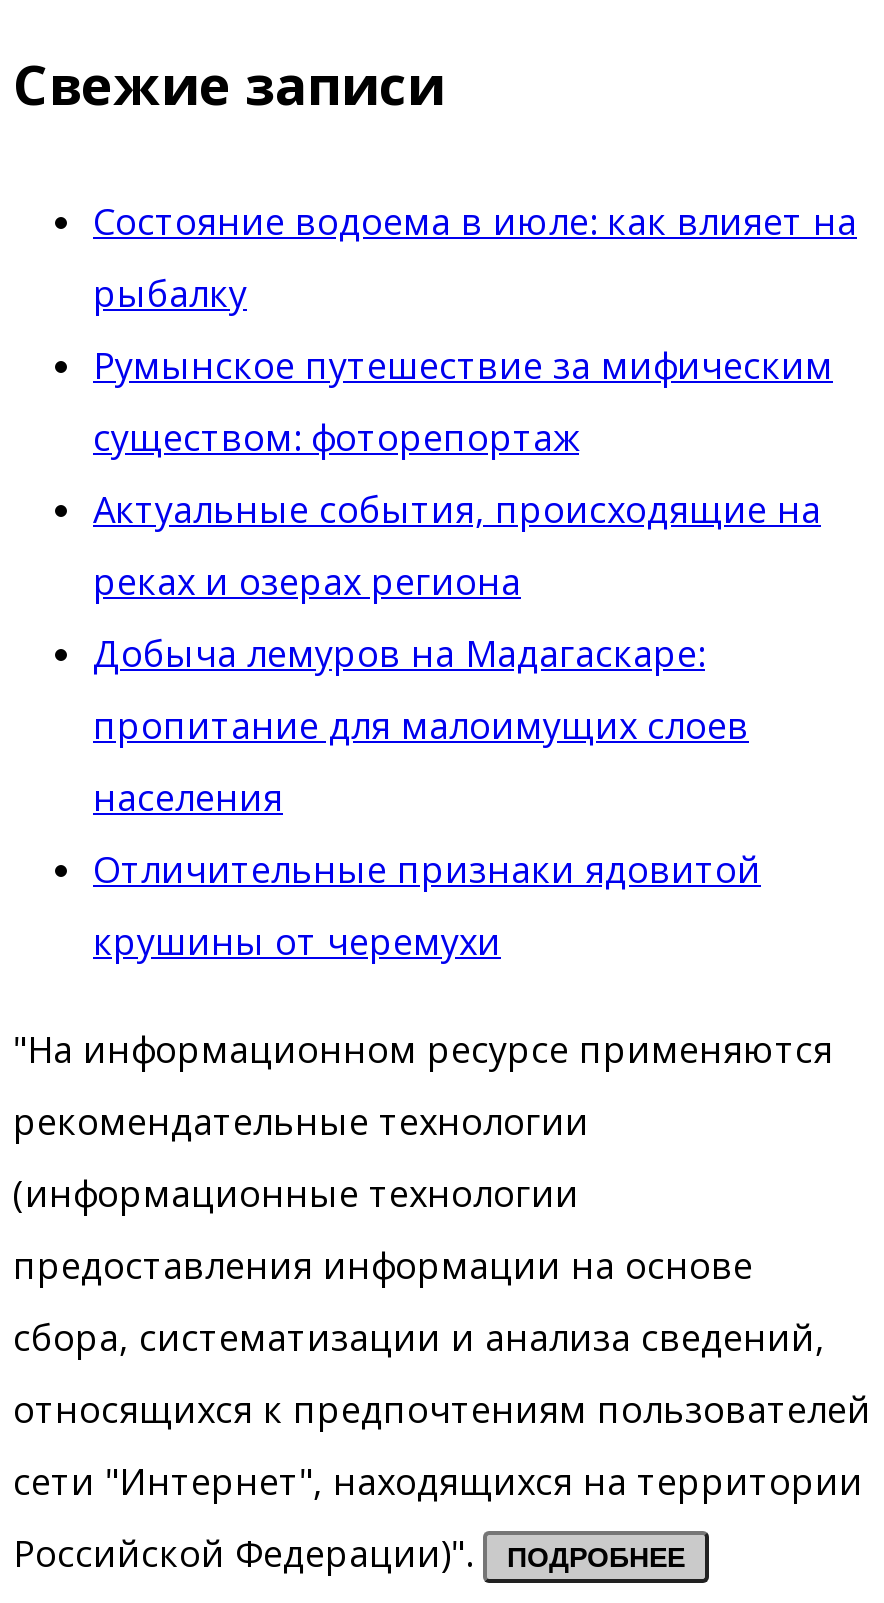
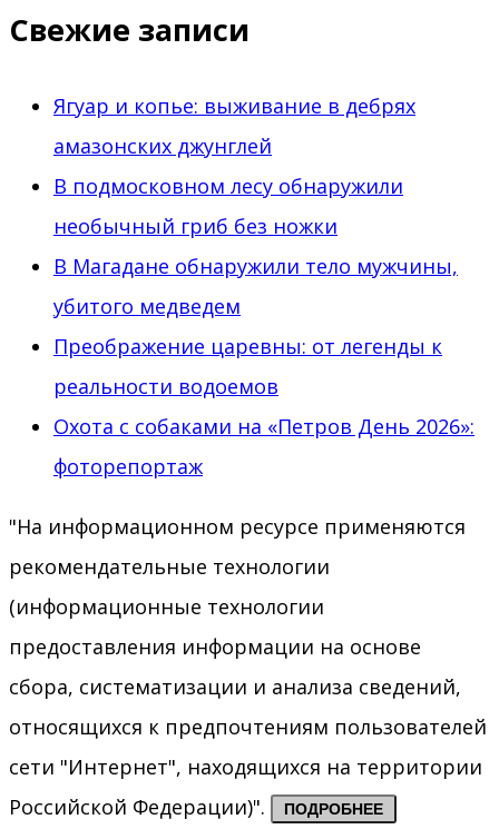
[93,197,857,965] Состояние водоема в июле: как влияет на | рыбалку | Румынское путешествие за мифическим | существом: фоторепортаж | Актуальные события, происходящие на | реках и озерах региона | Добыча лемуров на Мадагаскаре: | пропитание для малоимущих слоев | населения | Отличительные признаки ядовитой | крушины от черемухи -> [53,92,474,479] Ягуар и копье: выживание в дебрях | амазонских джунглей | В подмосковном лесу обнаружили | необычный гриб без ножки | В Магадане обнаружили тело мужчины, | убитого медведем | Преображение царевны: от легенды к | реальности водоемов | Охота с собаками на «Петров День 2026»: | фоторепортаж

